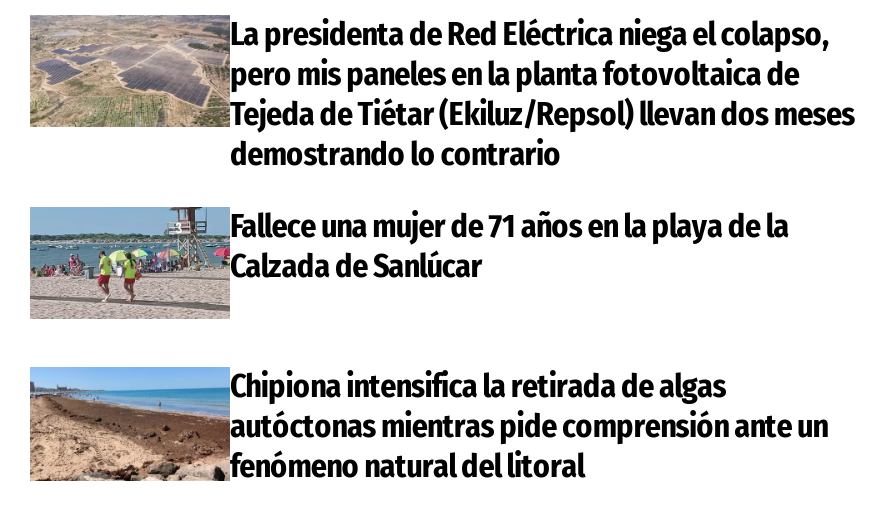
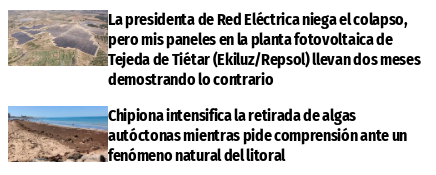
[230,207,789,285] Fallece una mujer de 71 años en la playa de la | Calzada de Sanlúcar -> none

